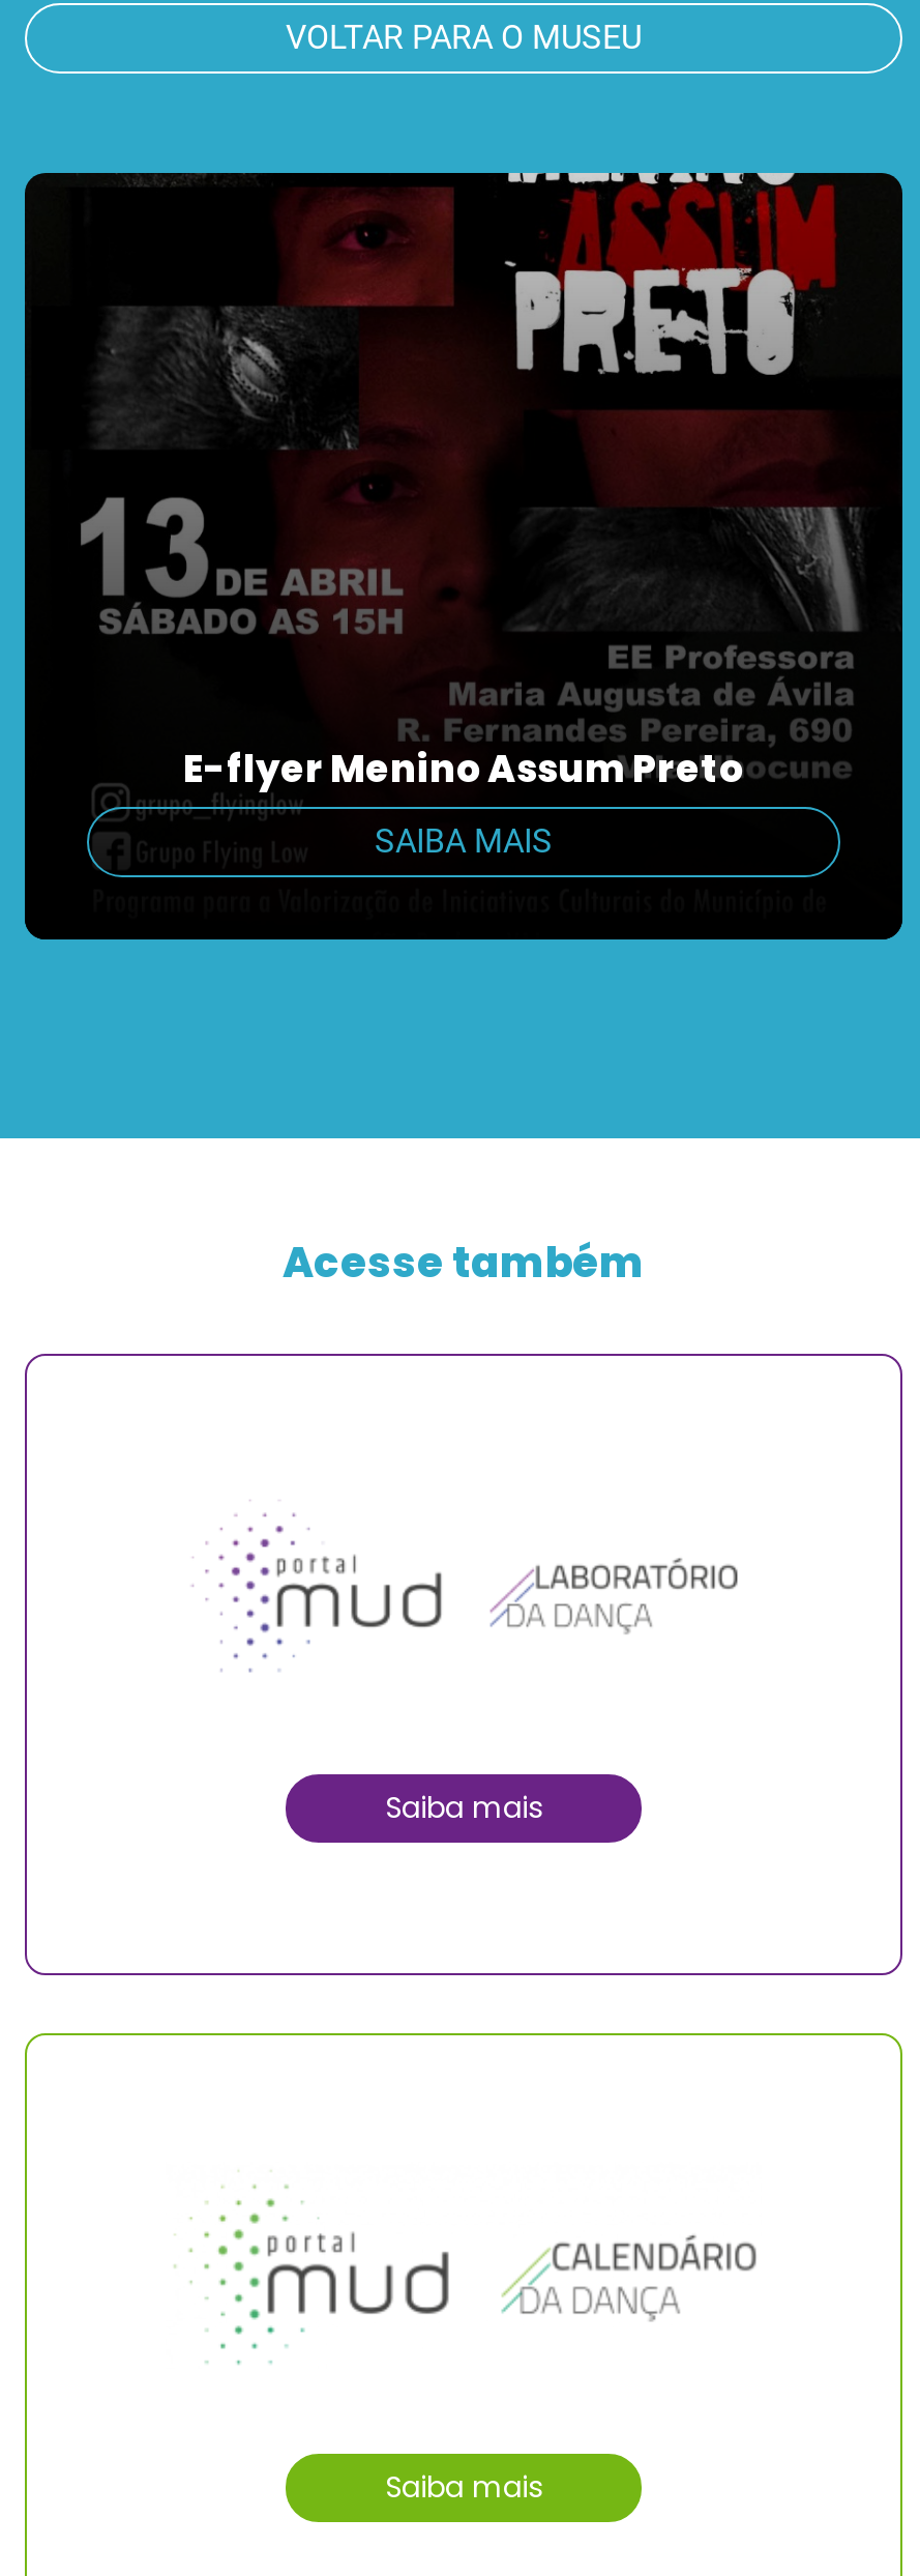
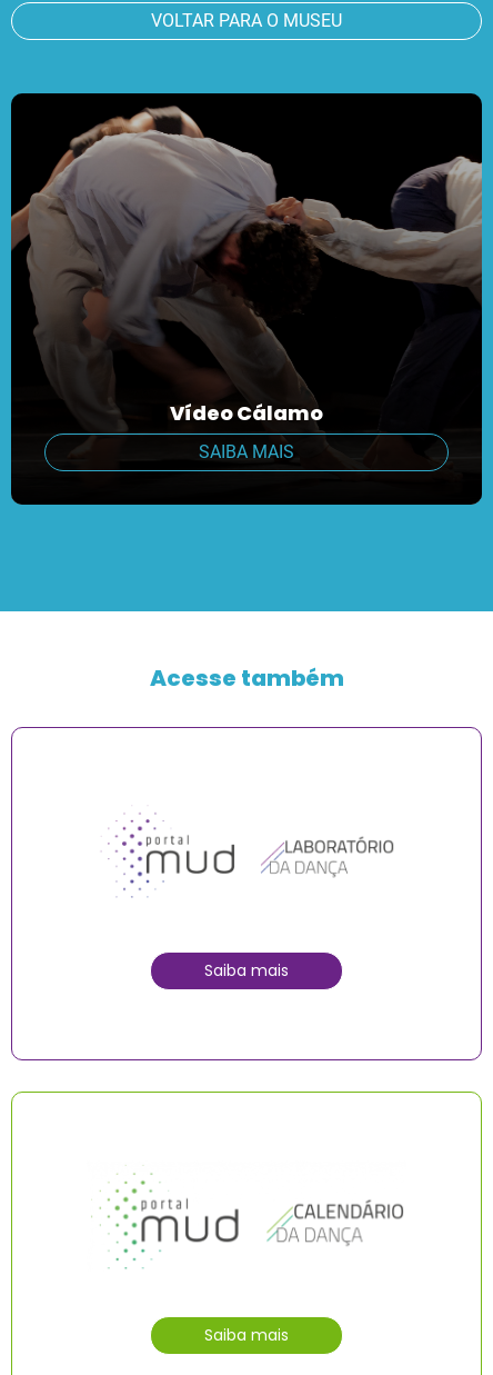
[23,171,904,794] [image] | E-flyer Menino Assum Preto -> [10,92,483,426] [image] | Vídeo Cálamo

